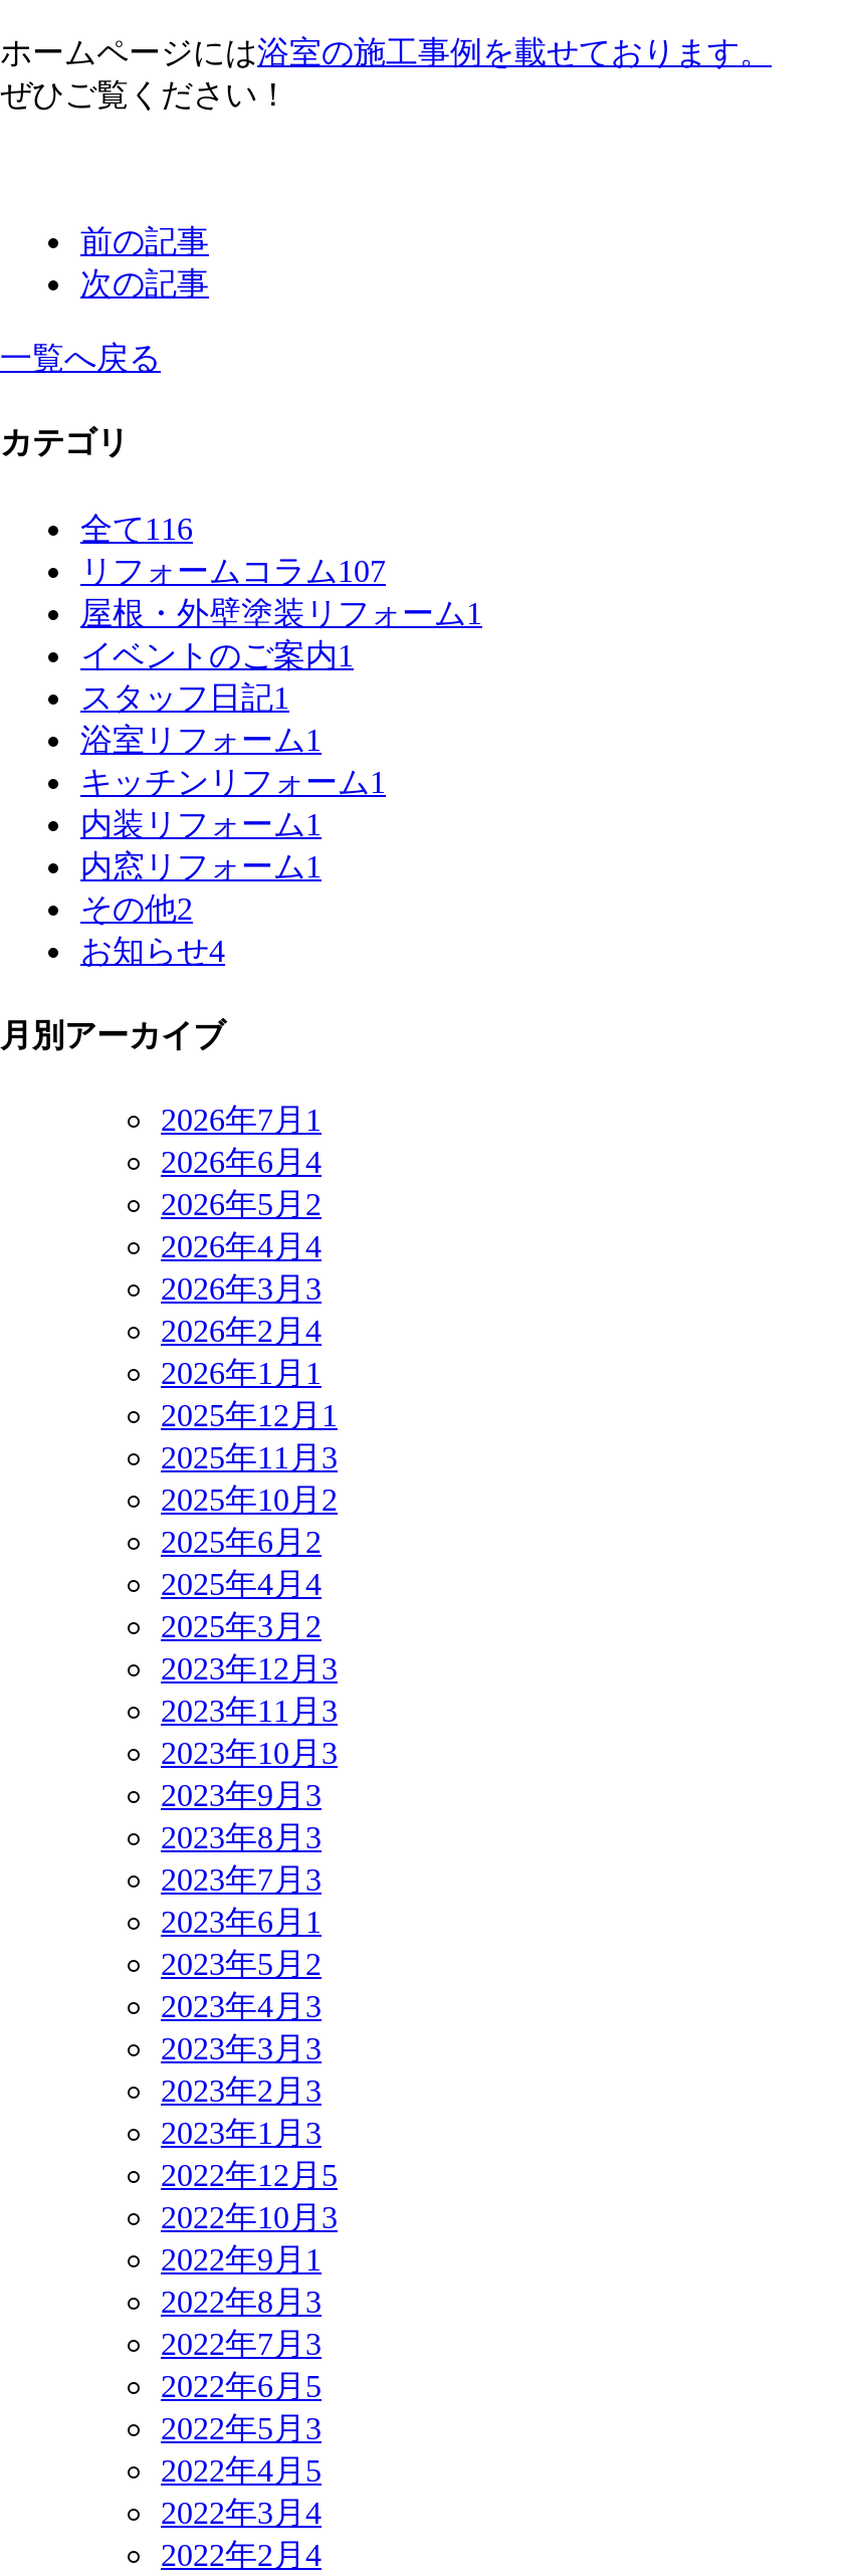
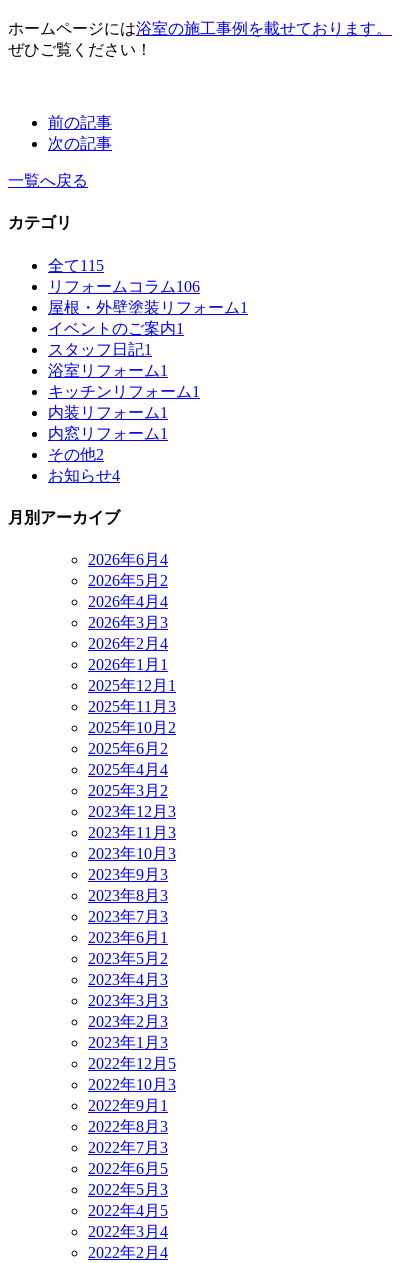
[80,511,193,545] 全て116 -> [48,257,104,274] 全て115
[80,553,386,587] リフォームコラム107 -> [48,278,200,295] リフォームコラム106
[161,1103,322,1137] 2026年7月1 -> none

